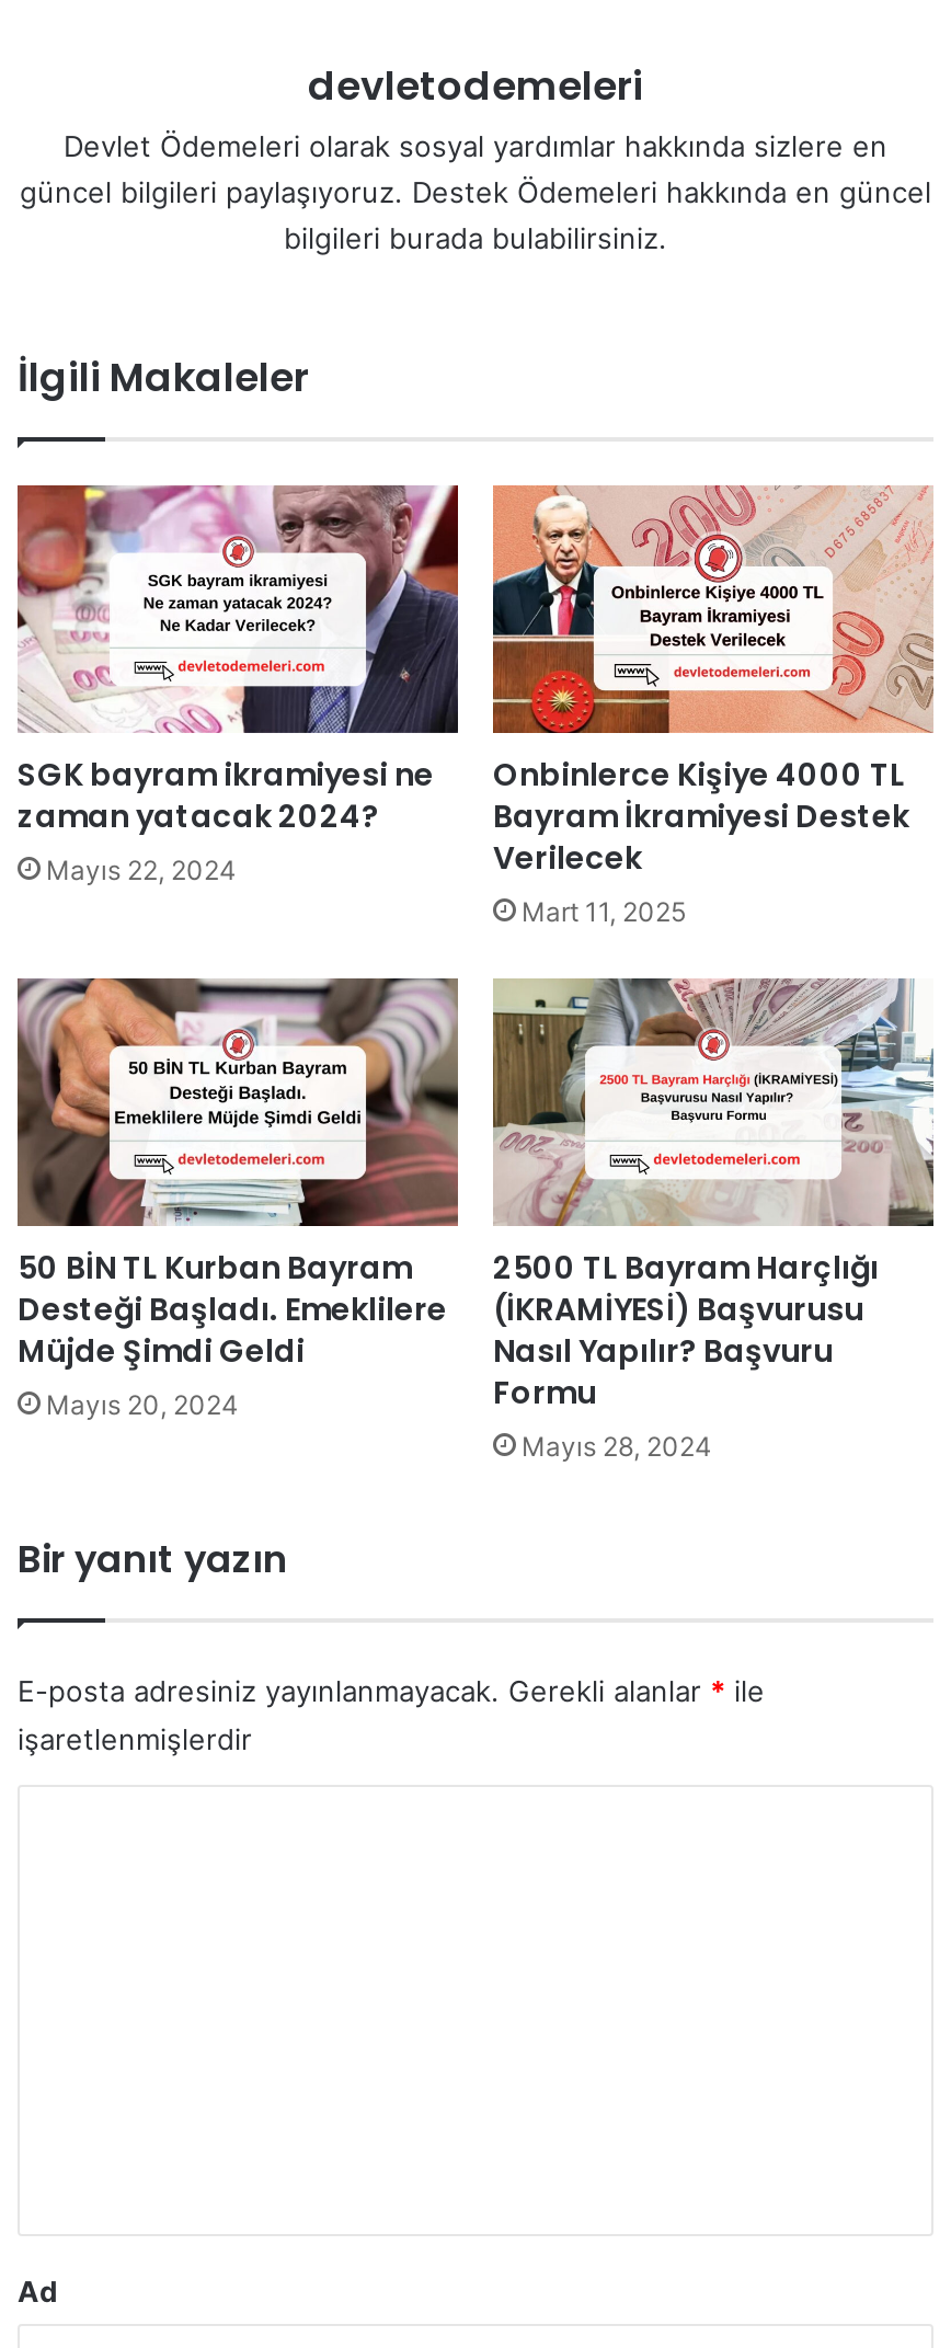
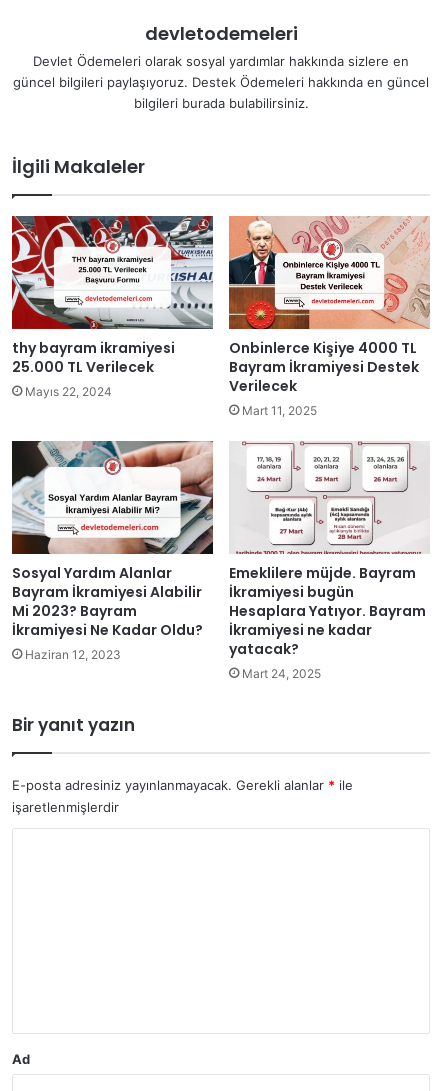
[15,483,460,838] [image] | SGK bayram ikramiyesi ne | zaman yatacak 2024? -> [11,215,214,377] [image] | thy bayram ikramiyesi | 25.000 TL Verilecek
[15,978,460,1420] [image] | 50 BİN TL Kurban Bayram | Desteği Başladı. Emeklilere | Müjde Şimdi Geldi | Mayıs 20, 2024 -> [12,440,214,662] [image] | Sosyal Yardım Alanlar | Bayram İkramiyesi Alabilir | Mi 2023? Bayram | İkramiyesi Ne Kadar Oldu? | Haziran 12, 2023
[491,976,936,1462] [image] | 2500 TL Bayram Harçlığı | (İKRAMİYESİ) Başvurusu | Nasıl Yapılır? Başvuru | Formu | Mayıs 28, 2024 -> [229,442,430,681] [image] | Emeklilere müjde. Bayram | İkramiyesi bugün | Hesaplara Yatıyor. Bayram | İkramiyesi ne kadar | yatacak? | Mart 24, 2025

